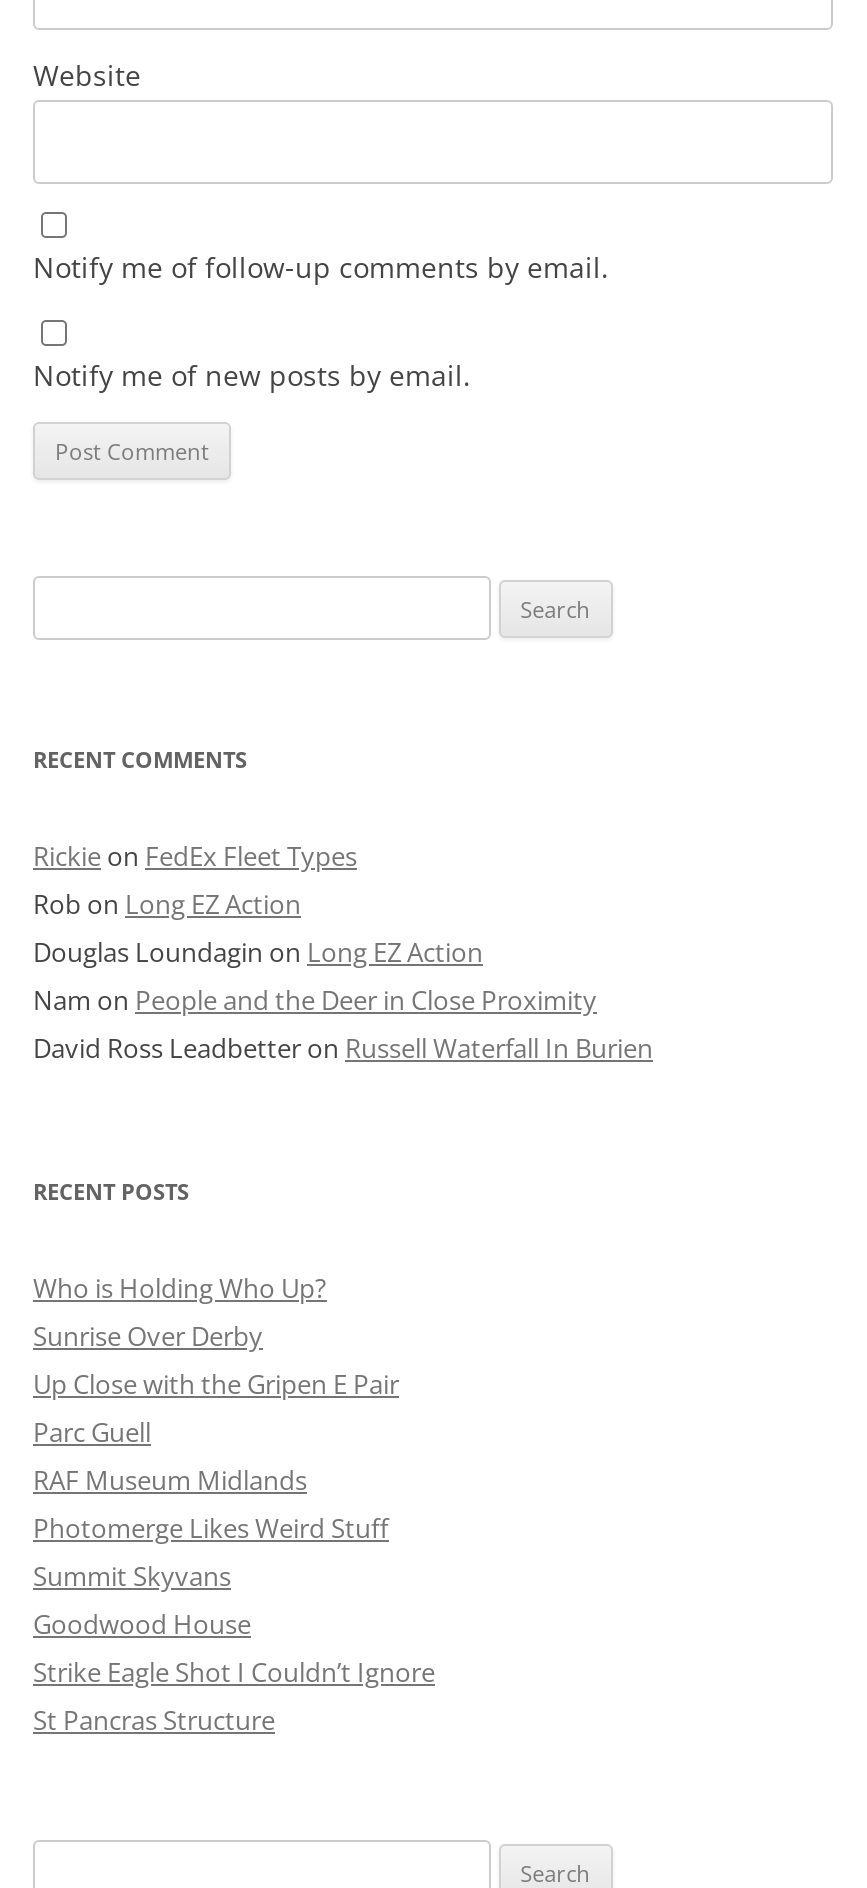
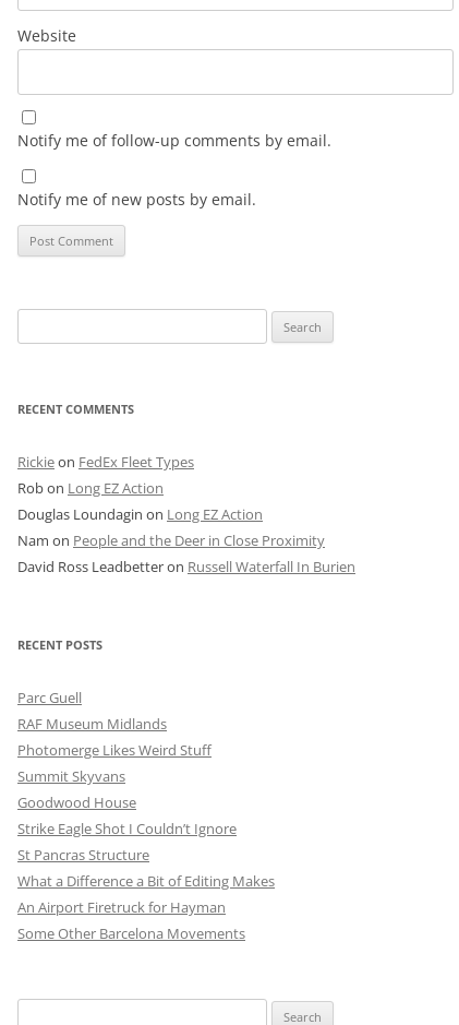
[33,1270,399,1402] Who is Holding Who Up? | Sunrise Over Derby | Up Close with the Gripen E Pair -> none
moved [33,1414,435,1738] -> [17,688,237,865]: Parc Guell | RAF Museum Midlands | Photomerge Likes Weird Stuff | Summit Skyvans | Goodwood House | Strike Eagle Shot I Couldn’t Ignore | St Pancras Structure
none -> [17,871,275,943] What a Difference a Bit of Editing Makes | An Airport Firetruck for Hayman | Some Other Barcelona Movements

